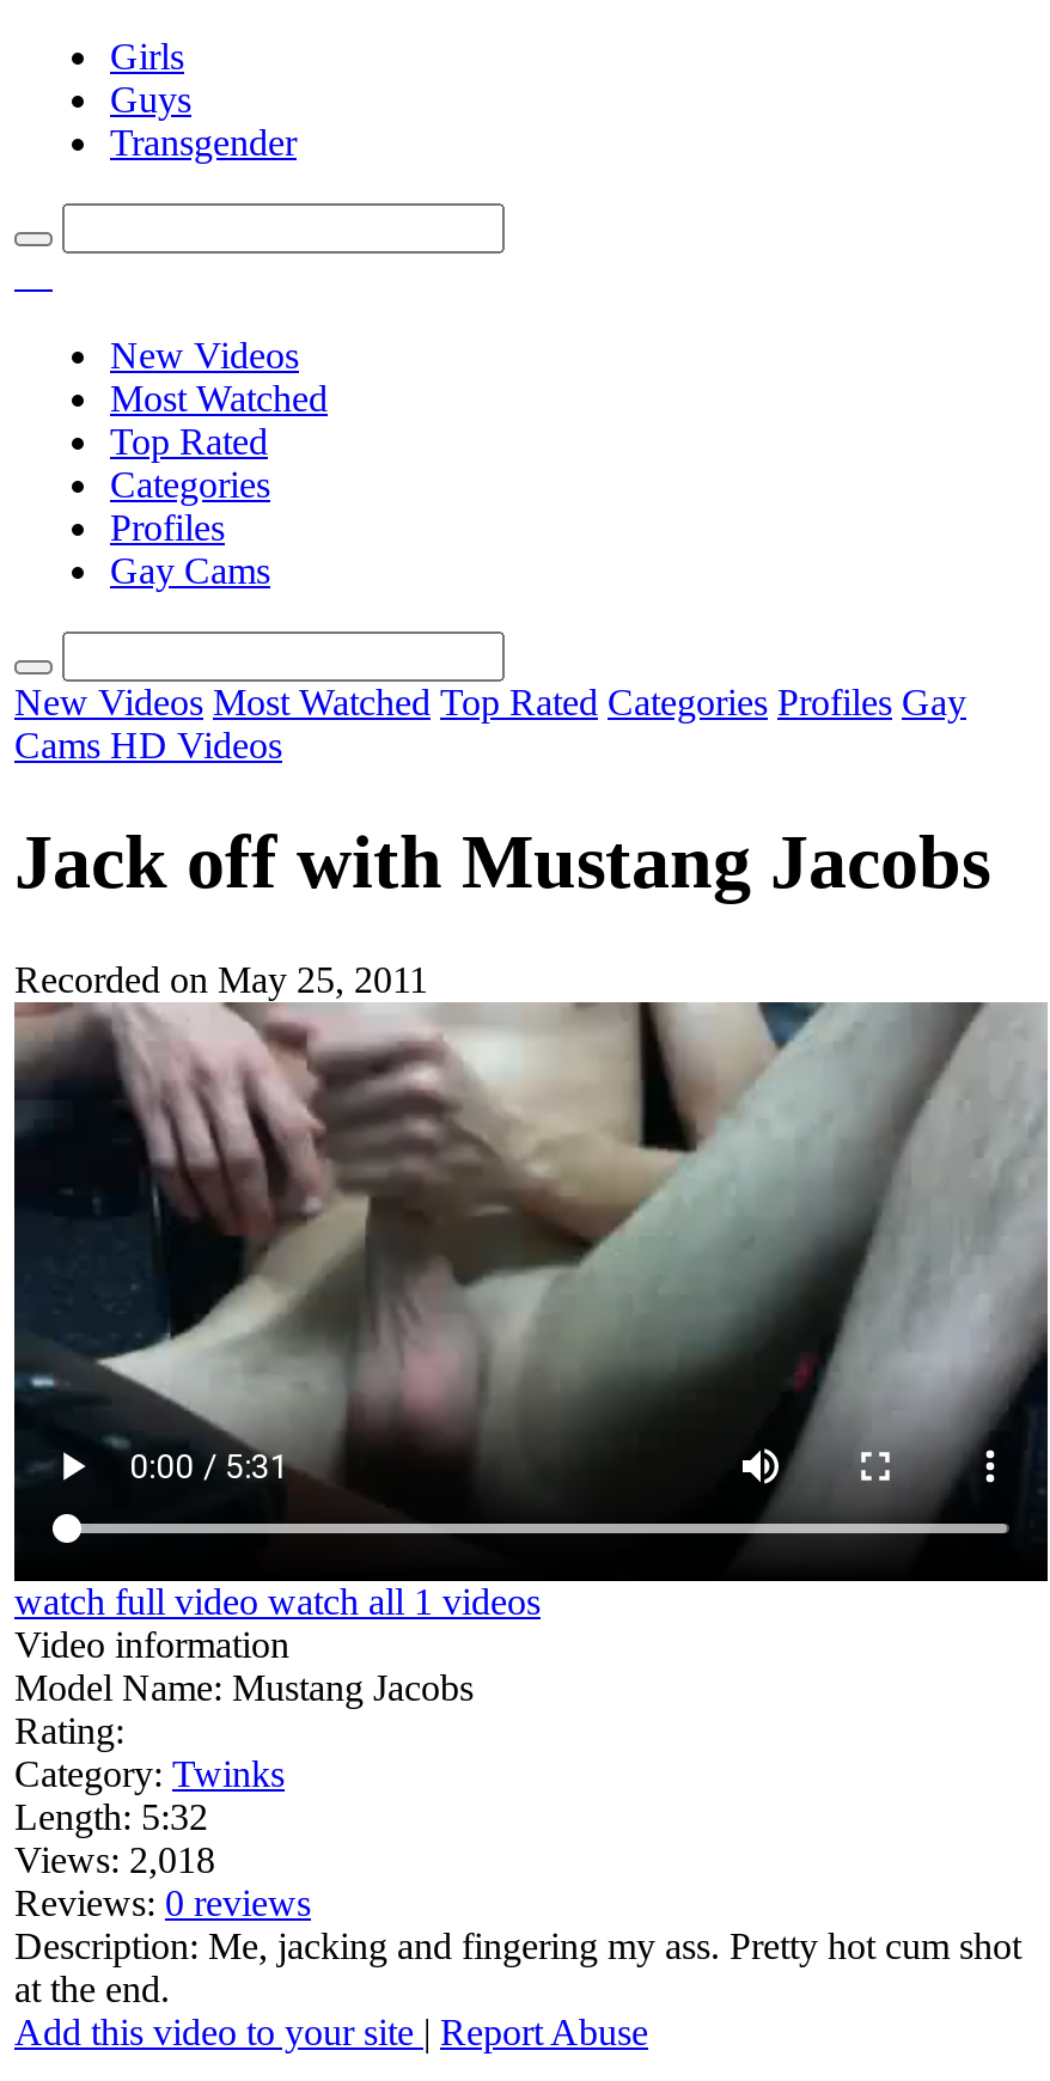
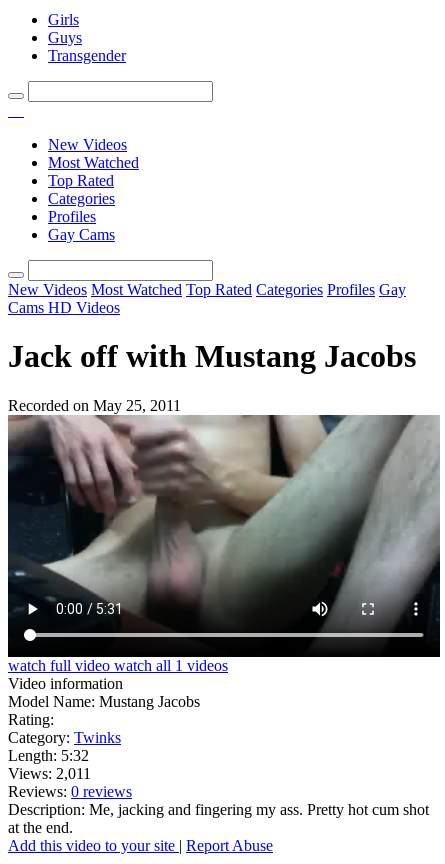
[14,1840,215,1881] Views: 2,018 -> [8,765,91,782] Views: 2,011

